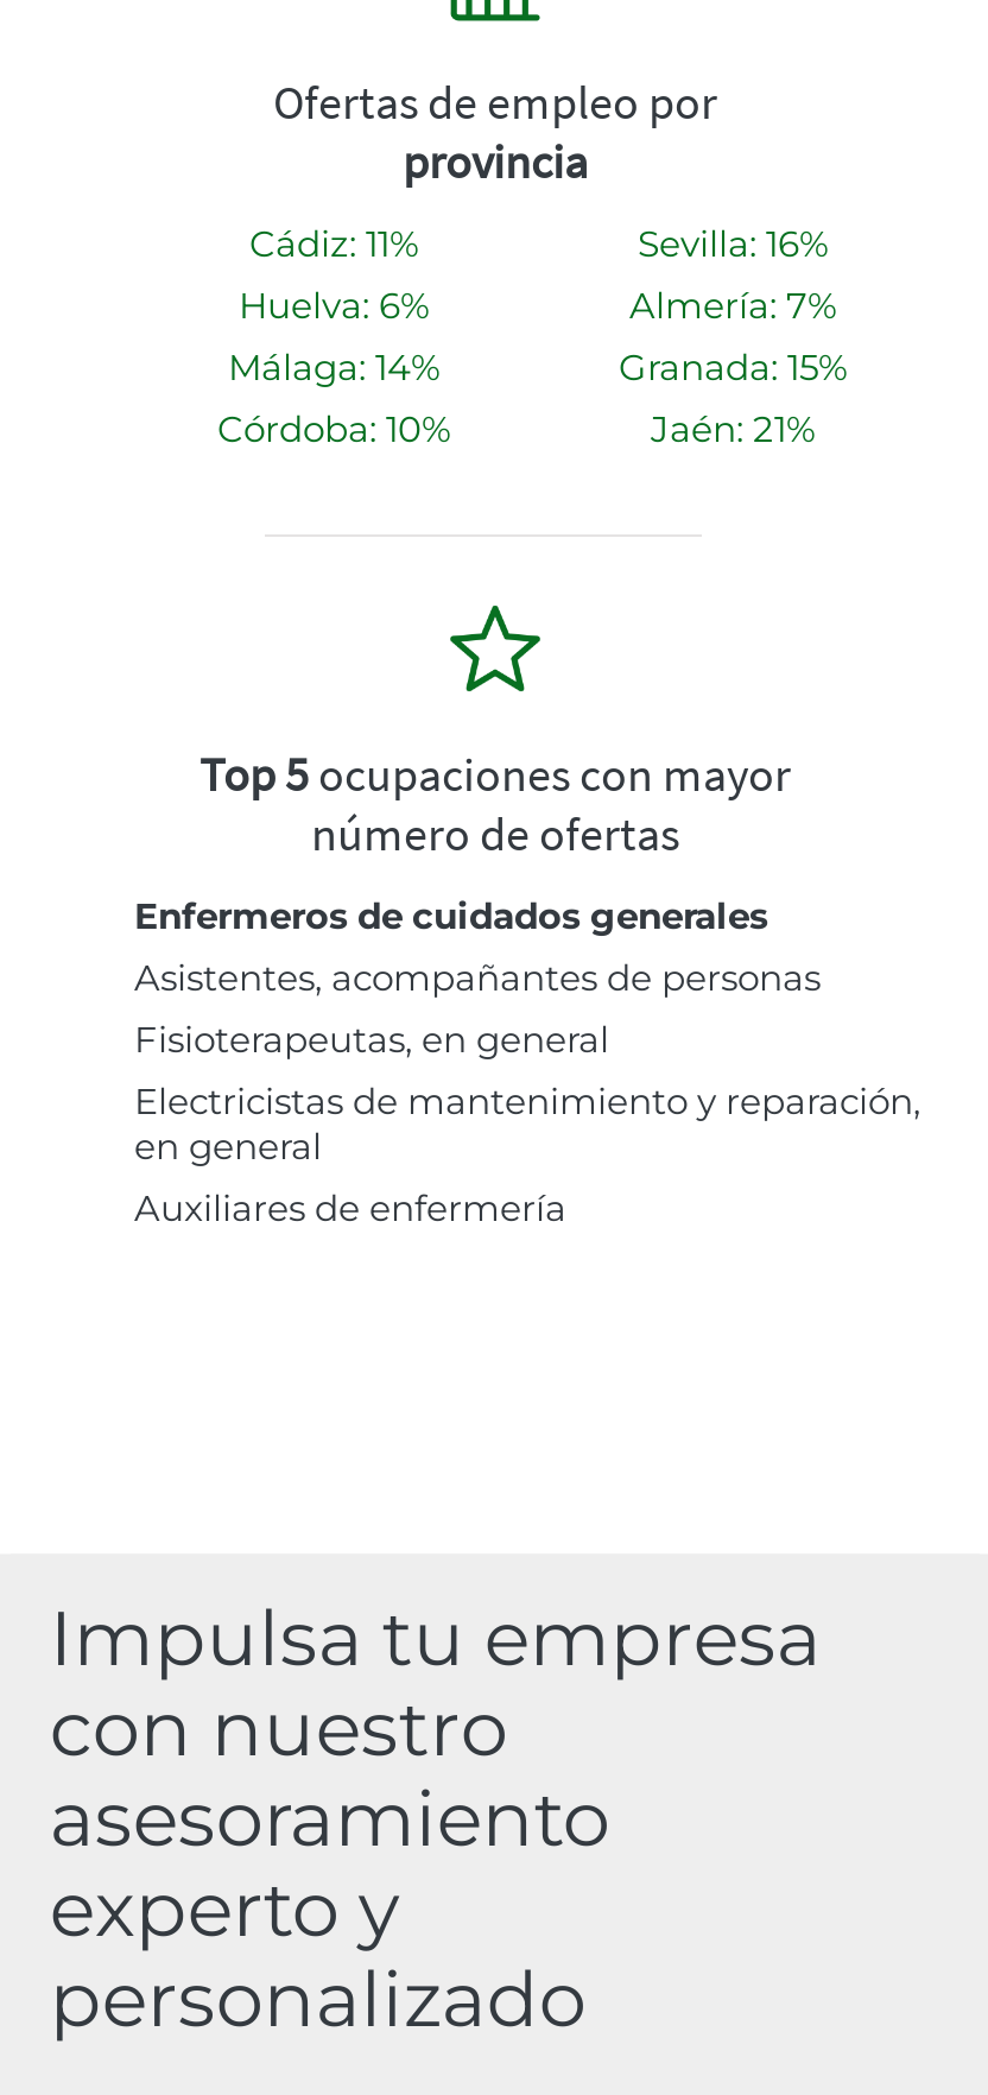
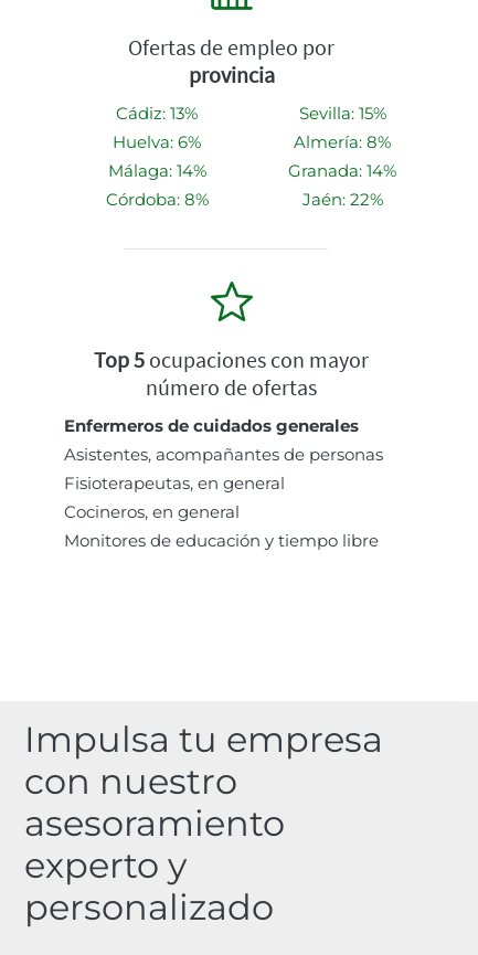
[249,221,418,267] Cádiz: 11% -> [116,103,198,124] Cádiz: 13%
[638,221,828,267] Sevilla: 16% -> [299,103,386,124] Sevilla: 15%
[629,283,836,328] Almería: 7% -> [294,132,391,153] Almería: 8%
[619,345,847,390] Granada: 15% -> [288,160,396,181] Granada: 14%
[217,407,450,452] Córdoba: 10% -> [105,189,208,210] Córdoba: 8%
[651,407,815,452] Jaén: 21% -> [302,189,383,210] Jaén: 22%
[134,1079,920,1231] Electricistas de mantenimiento y reparación, | en general | Auxiliares de enfermería -> [64,501,379,551] Cocineros, en general | Monitores de educación y tiempo libre

